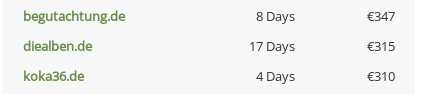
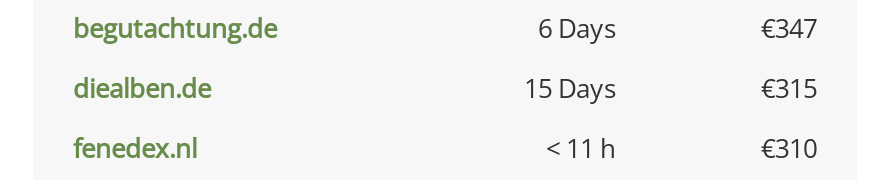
[255,7,294,25] 8 Days -> [538,10,616,46] 6 Days
[248,37,294,55] 17 Days -> [524,70,616,106] 15 Days
[23,67,294,85] koka36.de | 4 Days -> [73,130,616,166] fenedex.nl | < 11 h

